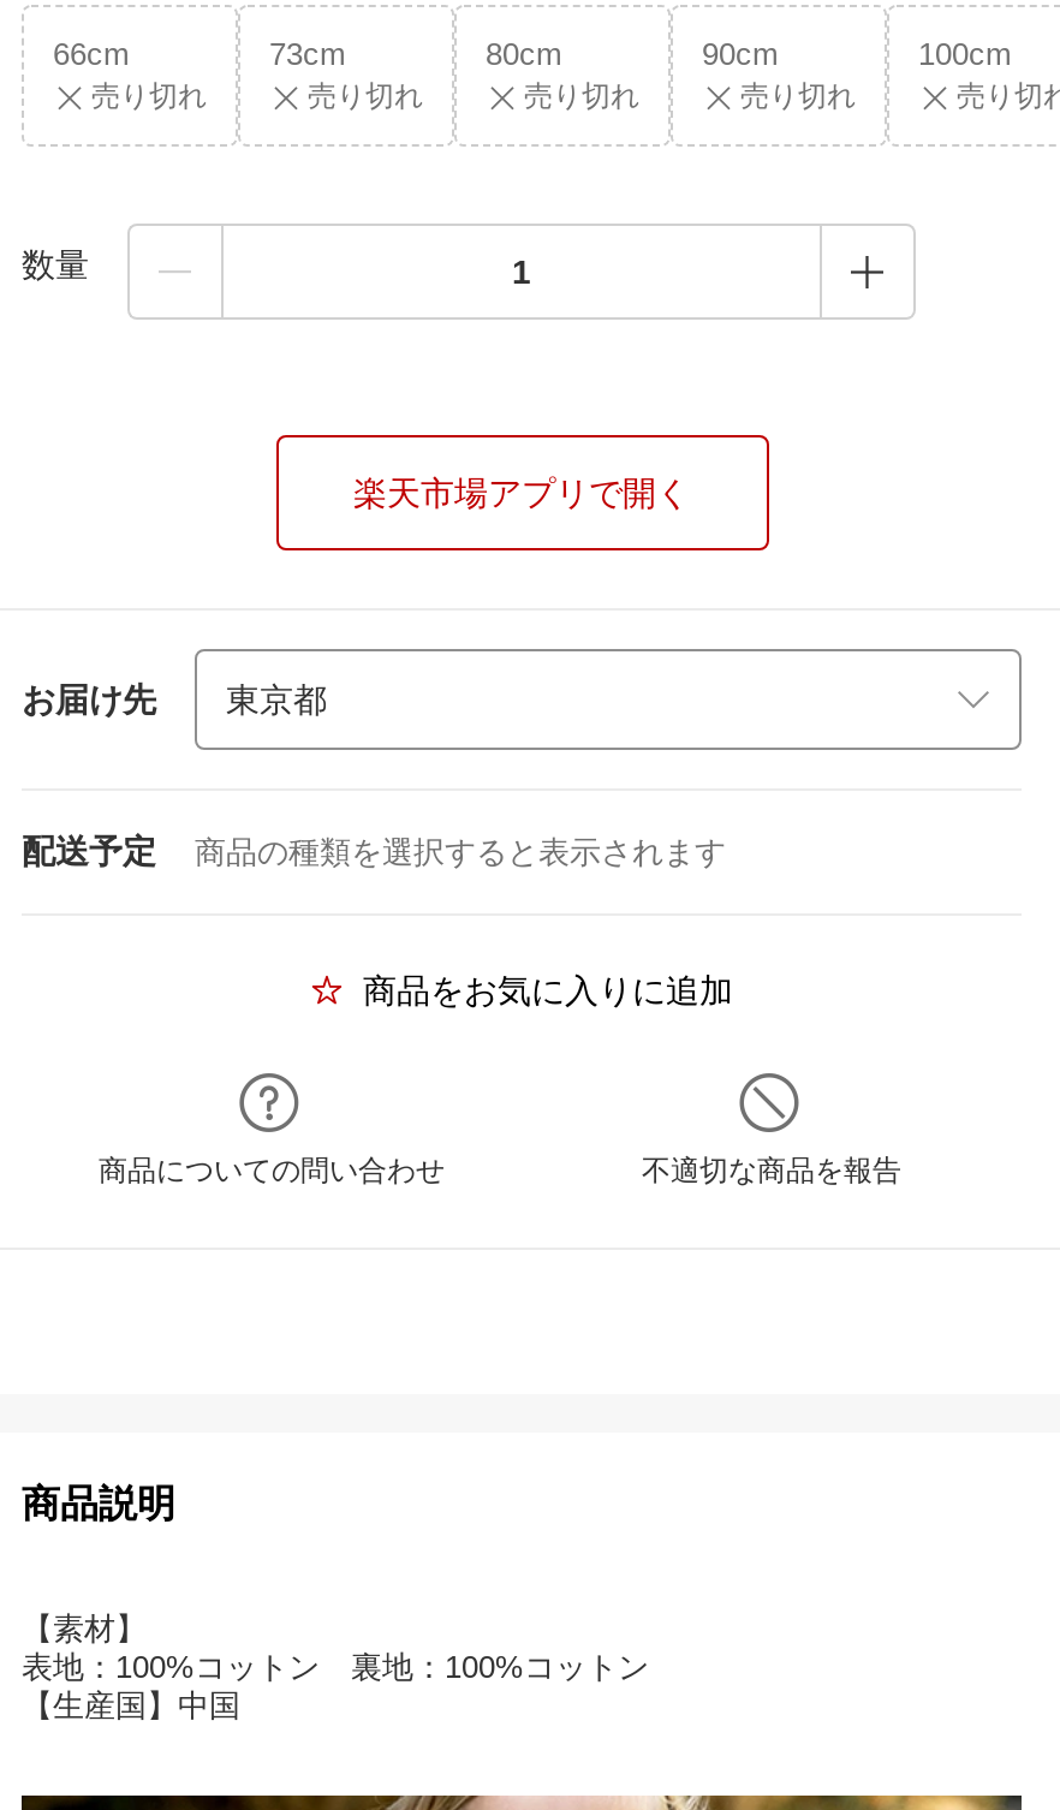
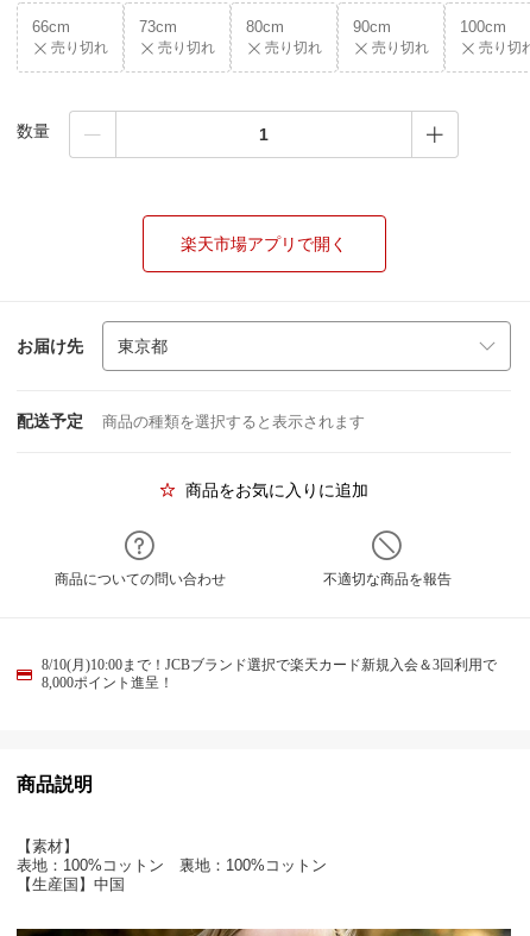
none -> [42,657,497,691] 8/10(月)10:00まで！JCBブランド選択で楽天カード新規入会＆3回利用で | 8,000ポイント進呈！

